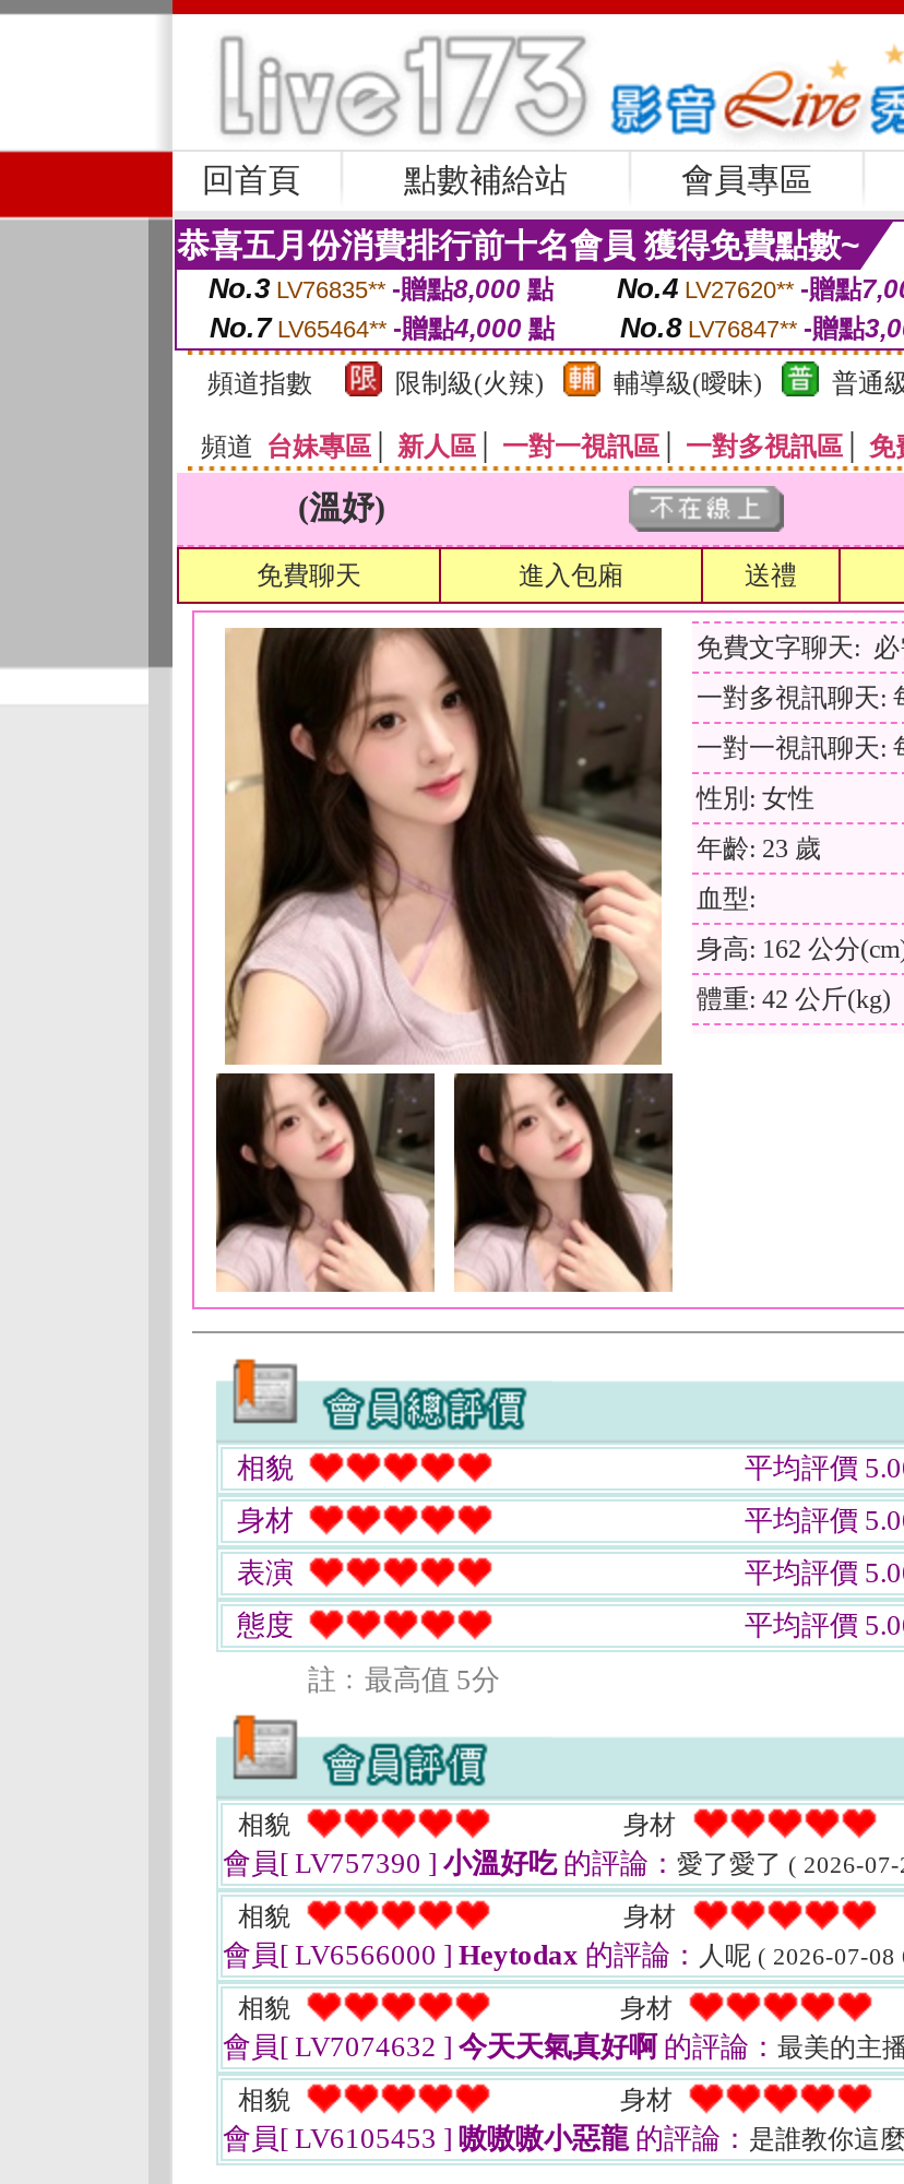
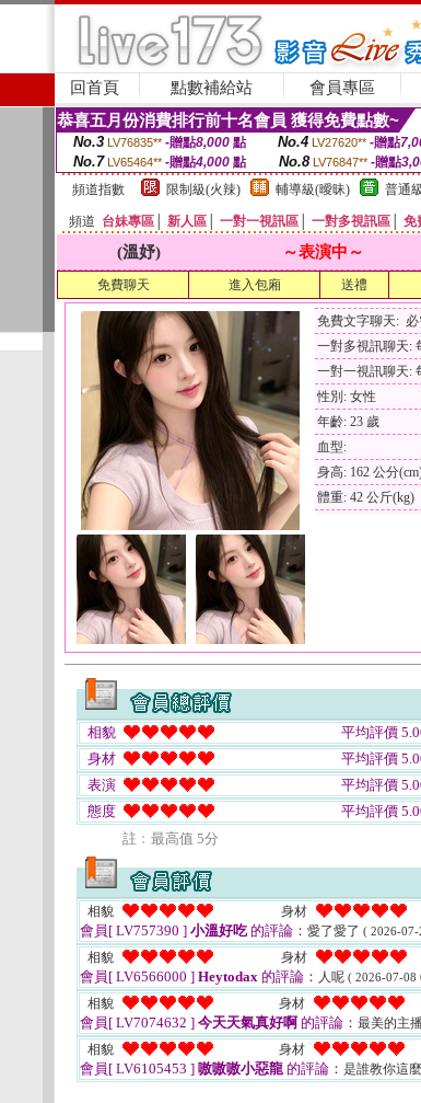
none -> [282,243,364,261] ～表演中～

